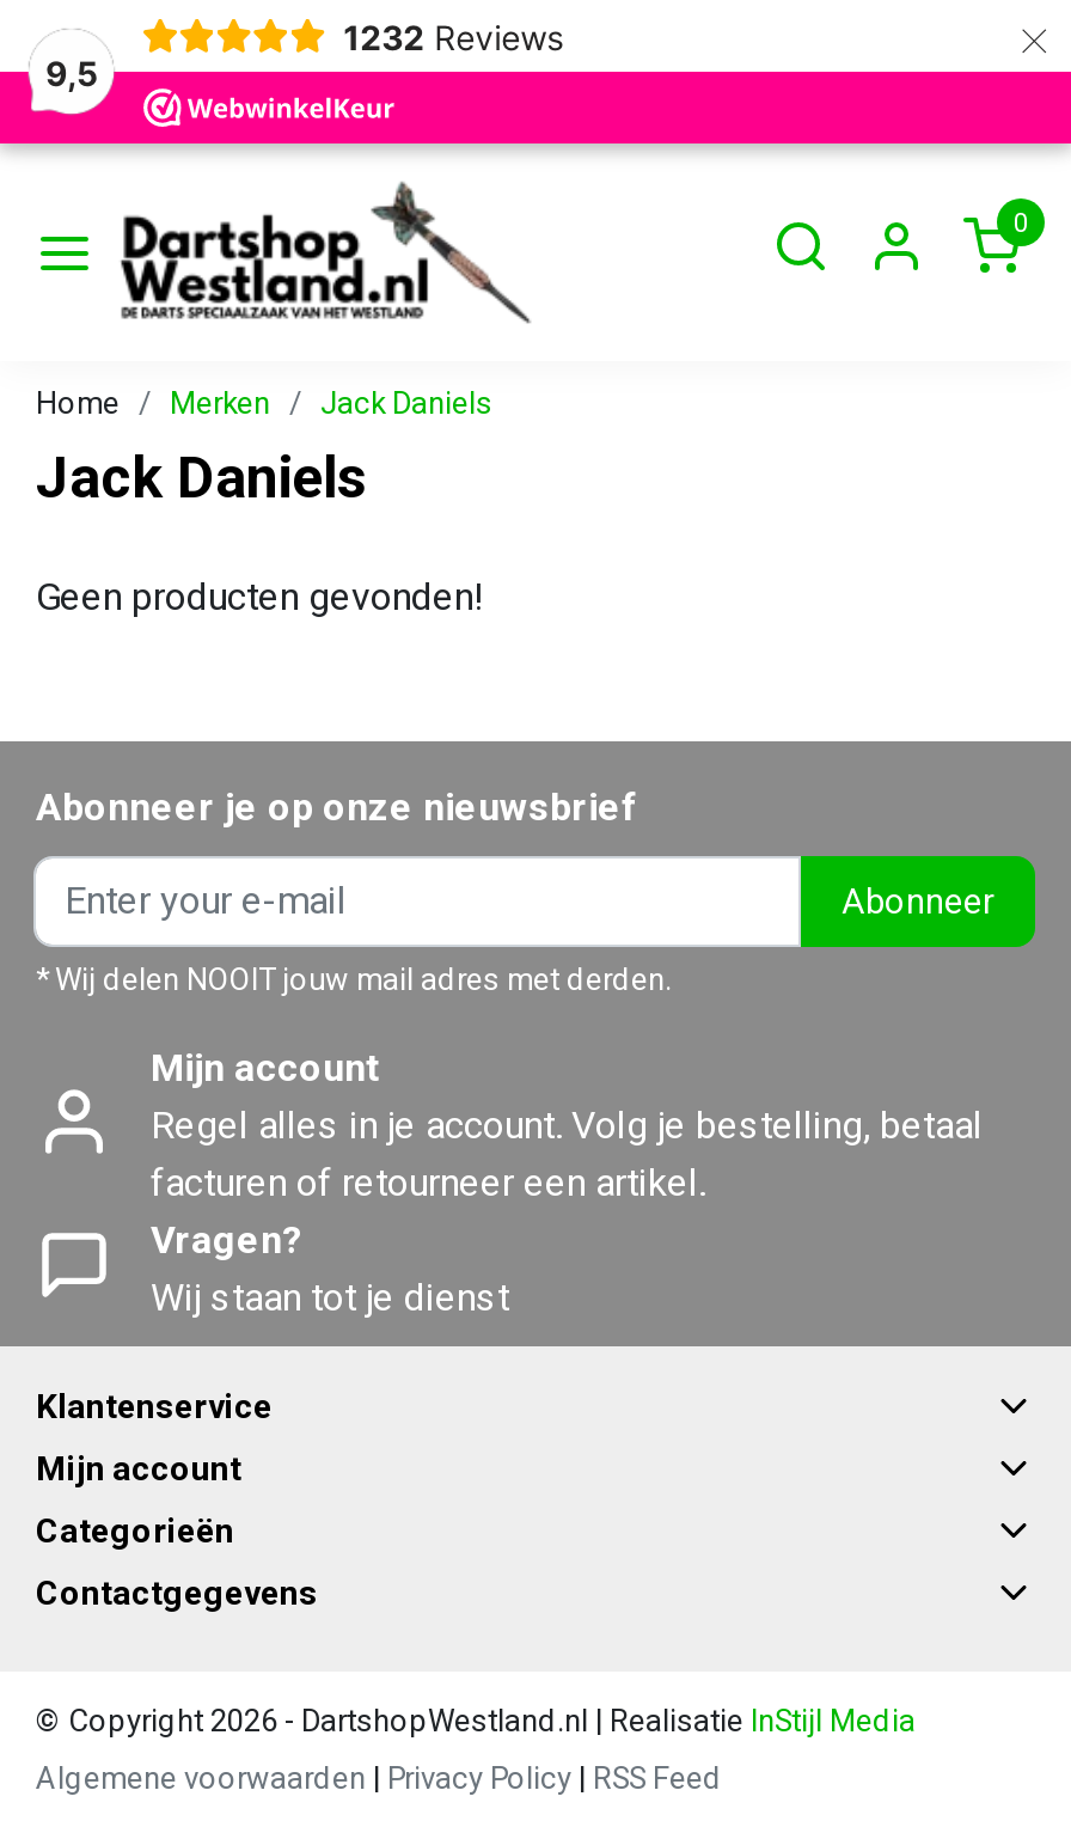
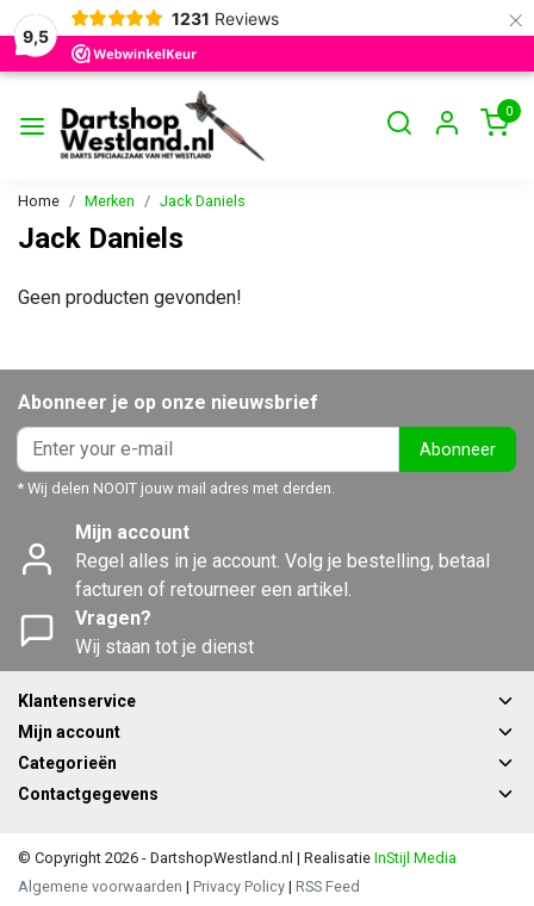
[343,16,563,56] 1232 Reviews -> [171,8,278,28] 1231 Reviews

